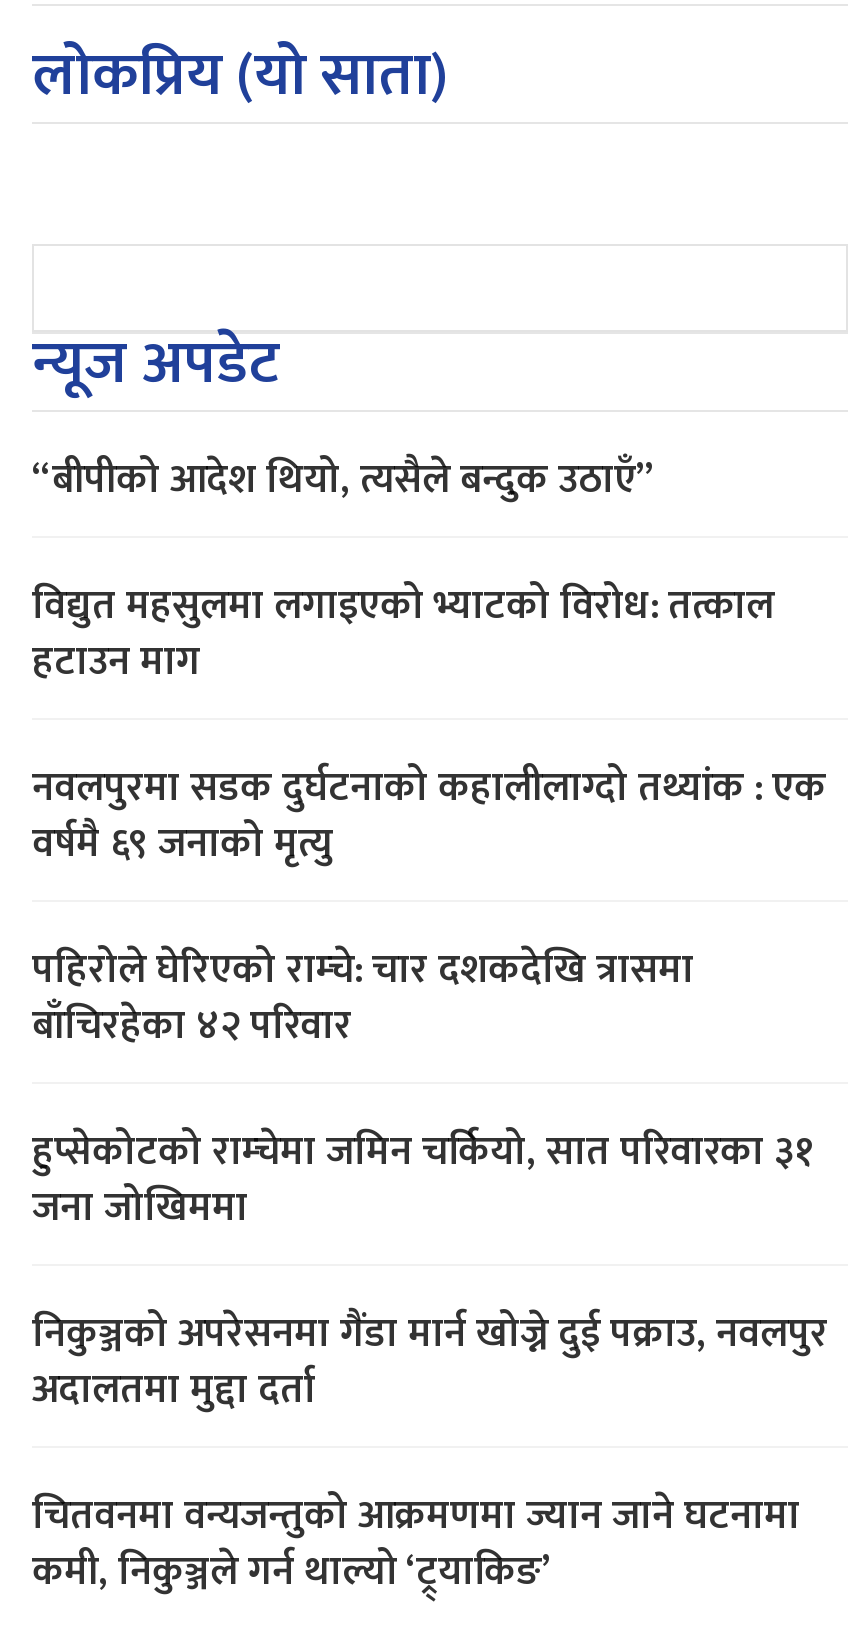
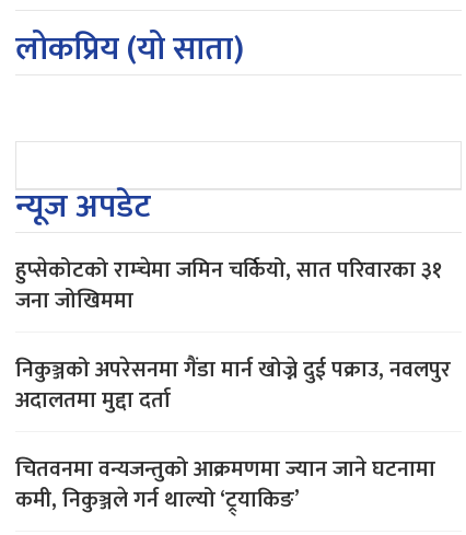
[32,446,826,1060] “बीपीको आदेश थियो, त्यसैले बन्दुक उठाएँ” | विद्युत महसुलमा लगाइएको भ्याटको विरोध: तत्काल | हटाउन माग | नवलपुरमा सडक दुर्घटनाको कहालीलाग्दो तथ्यांक : एक | वर्षमै ६९ जनाको मृत्यु | पहिरोले घेरिएको राम्चे: चार दशकदेखि त्रासमा | बाँचिरहेका ४२ परिवार -> none

